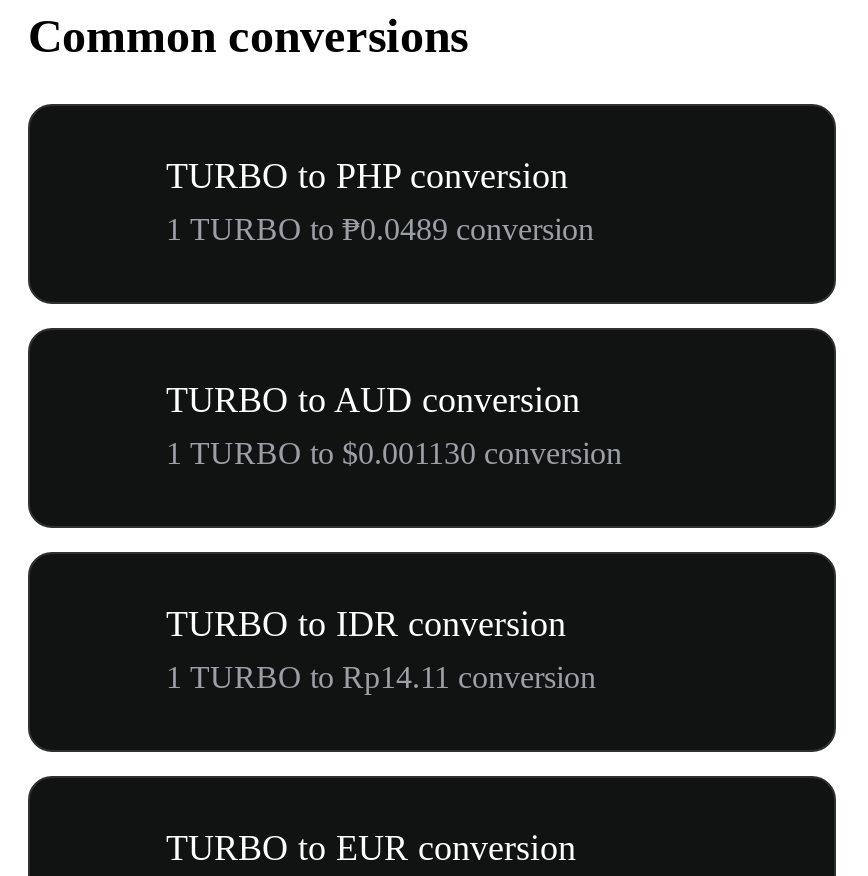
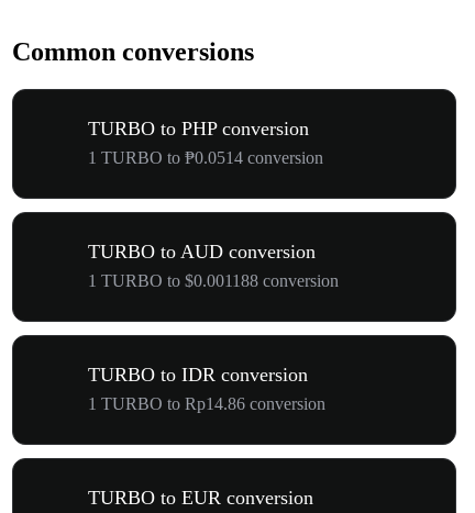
[166,212,594,246] 1 TURBO to ₱0.0489 conversion -> [88,148,323,167] 1 TURBO to ₱0.0514 conversion
[166,436,622,470] 1 TURBO to $0.001130 conversion -> [88,271,339,290] 1 TURBO to $0.001188 conversion
[166,660,596,694] 1 TURBO to Rp14.11 conversion -> [88,394,325,413] 1 TURBO to Rp14.86 conversion

